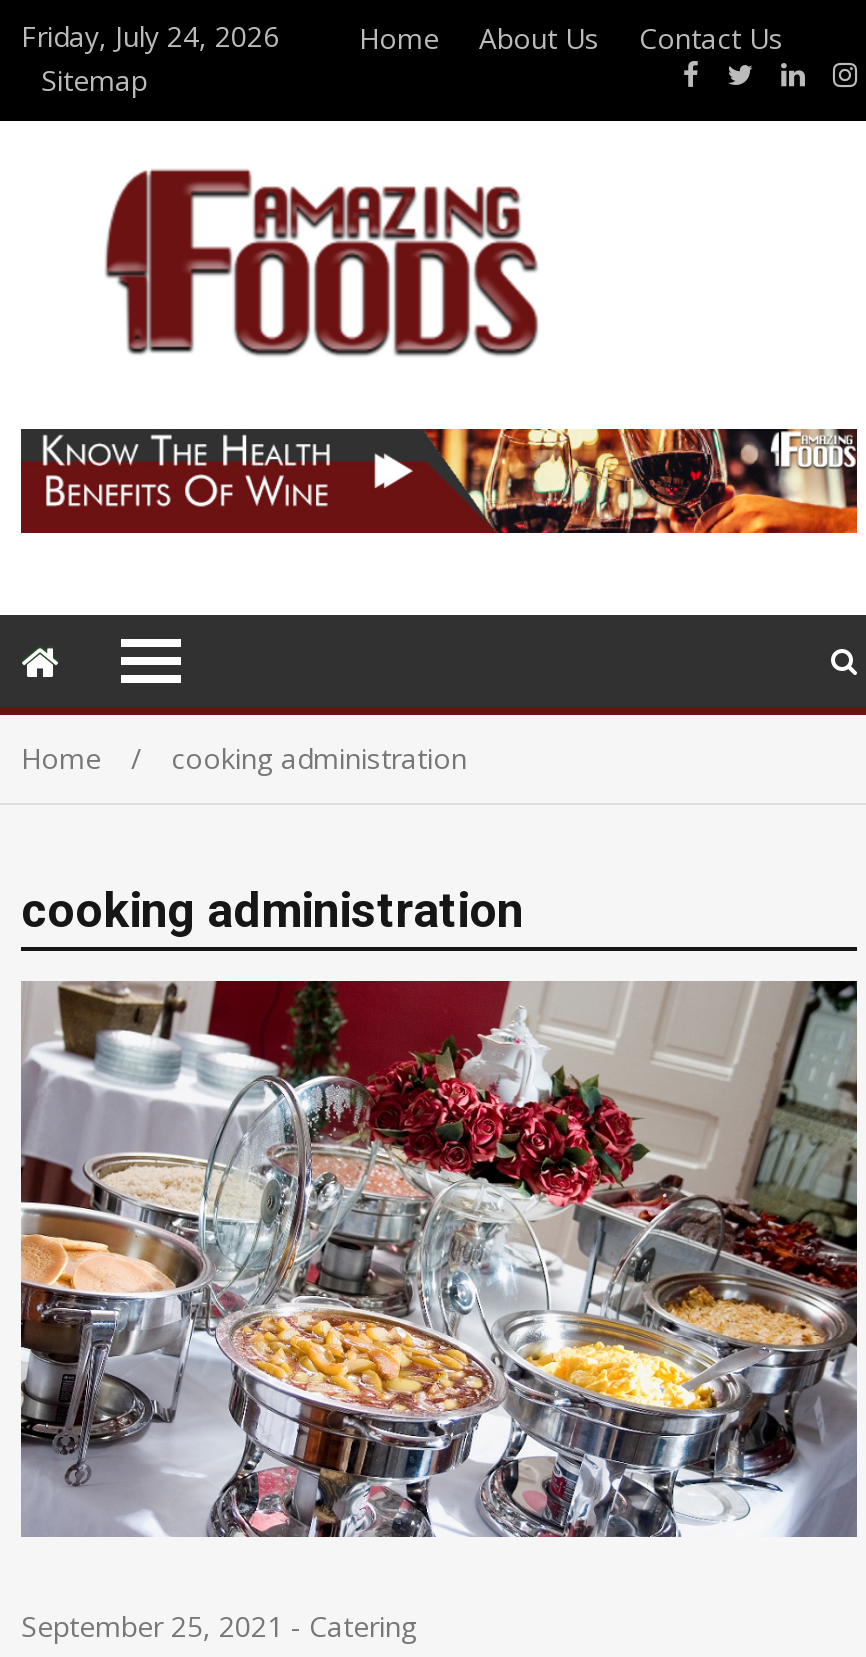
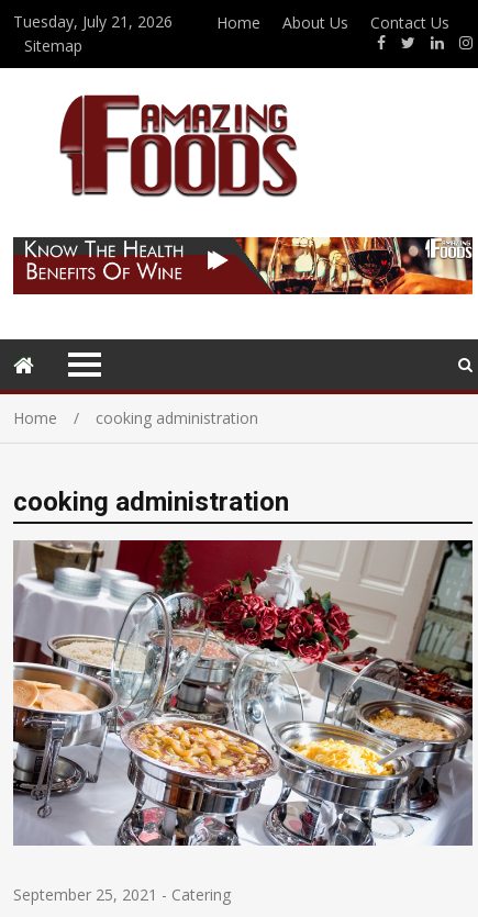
[21,17,279,55] Friday, July 24, 2026 -> [13,11,173,32] Tuesday, July 21, 2026

